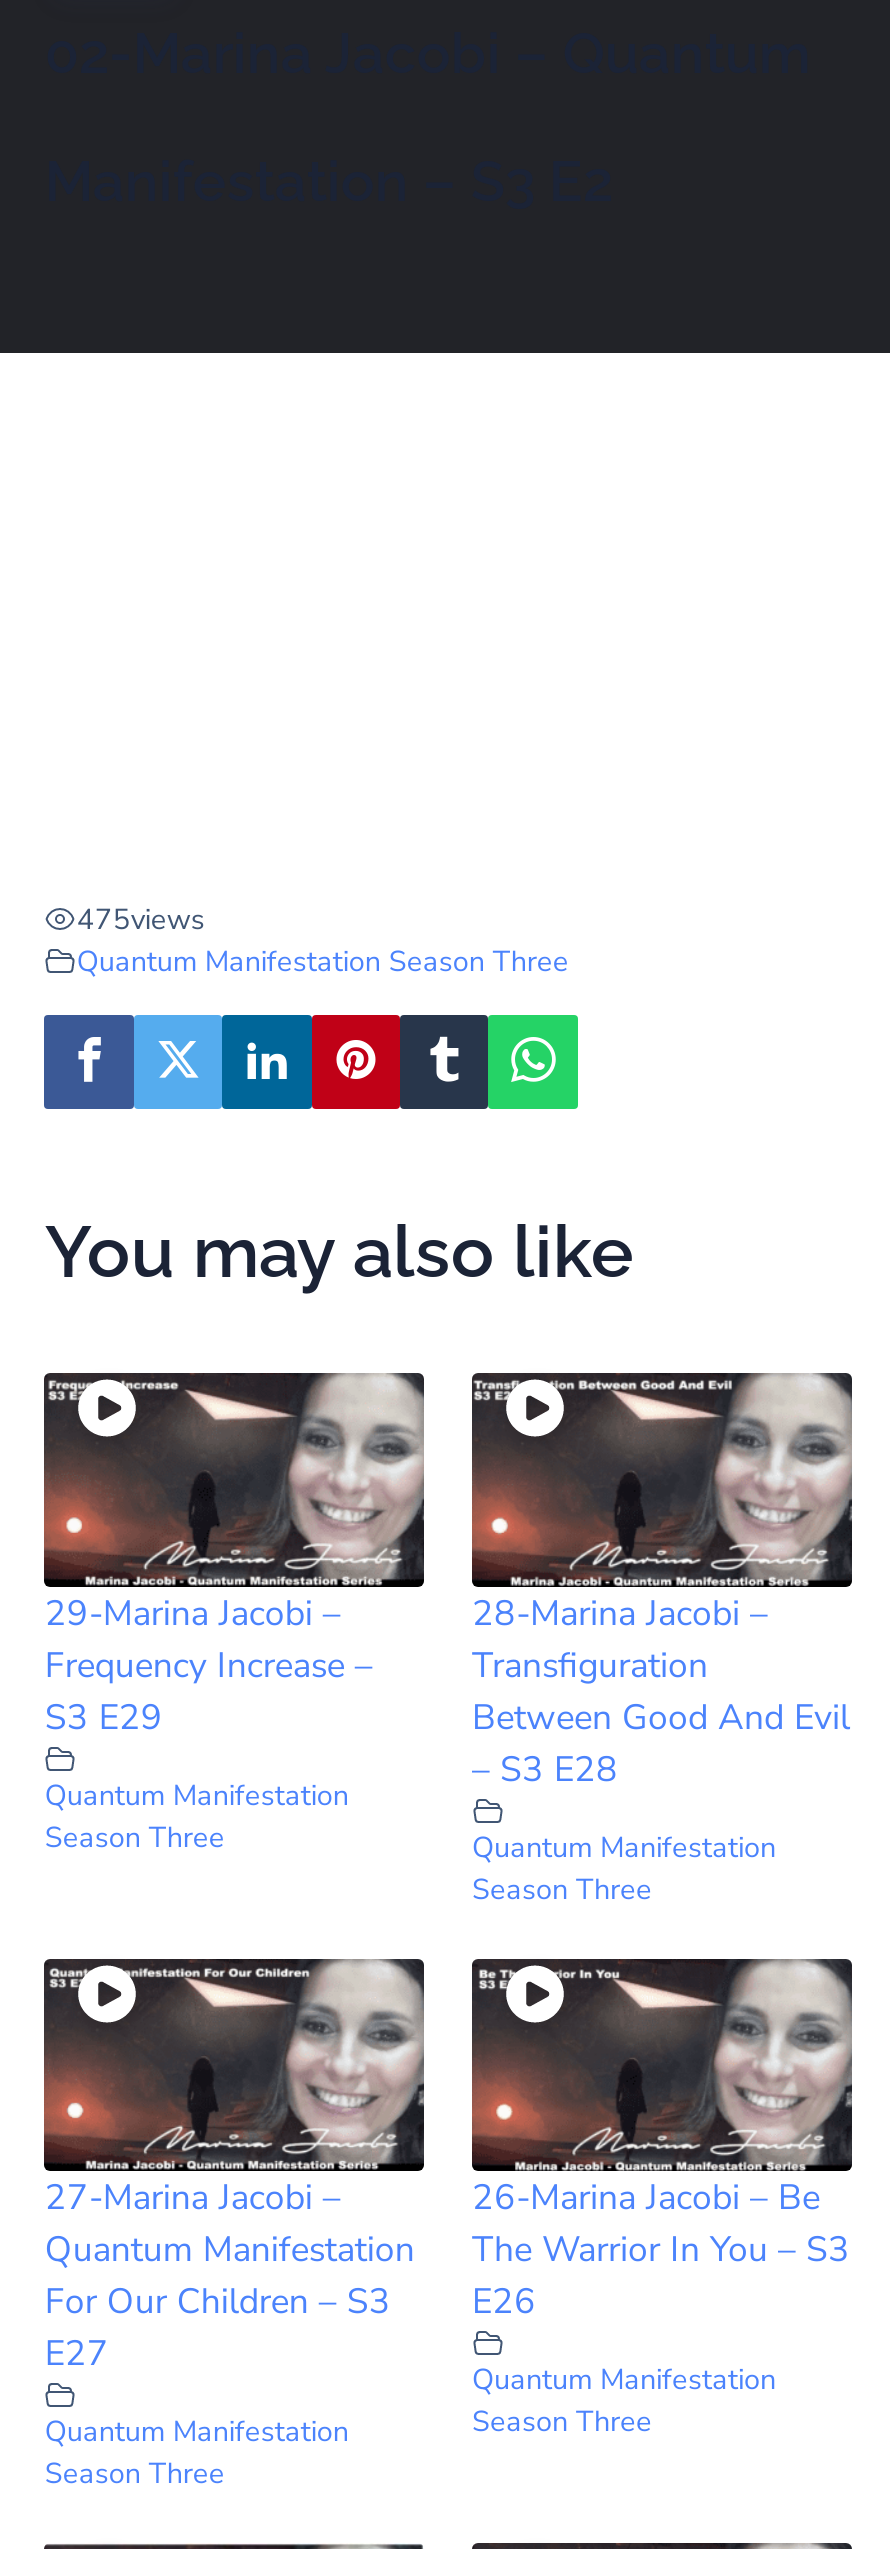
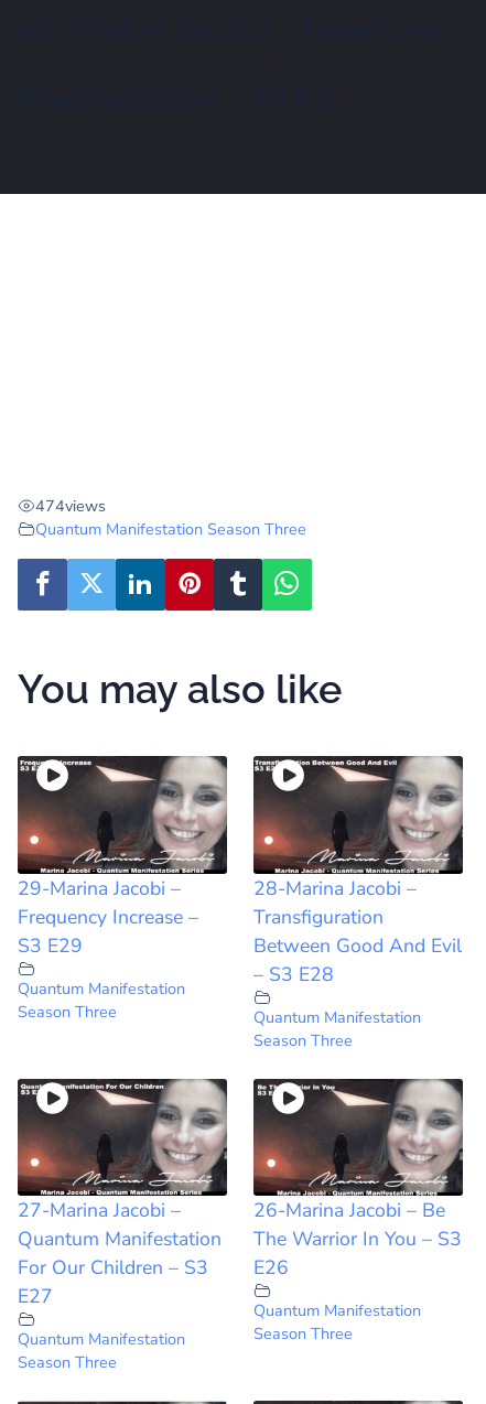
[77,899,205,939] 475views -> [36,495,106,517] 474views

